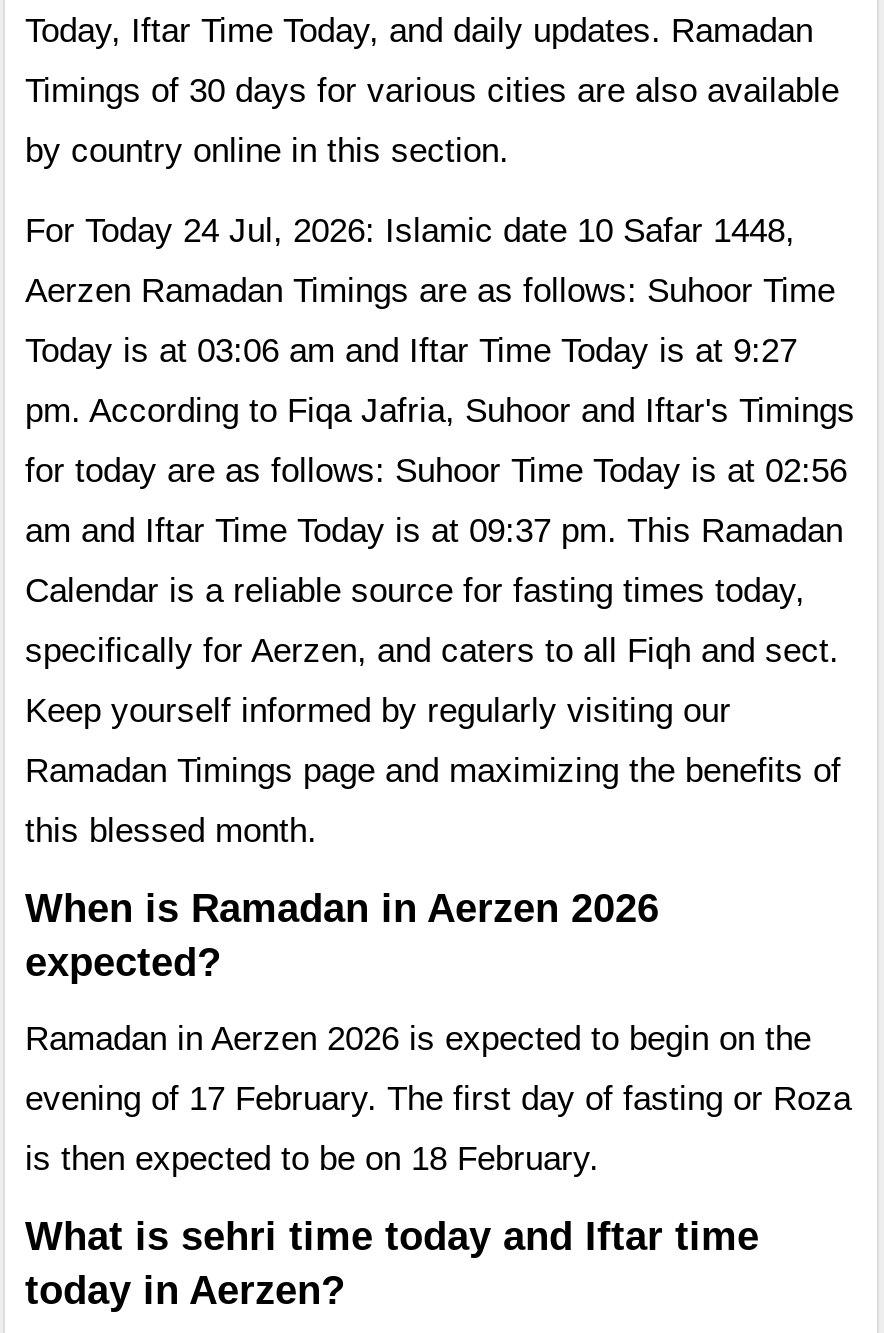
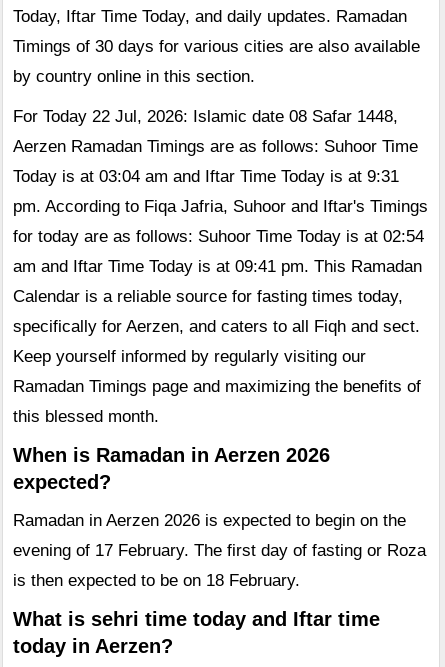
[25,212,795,250] For Today 24 Jul, 2026: Islamic date 10 Safar 1448, -> [13,107,398,126] For Today 22 Jul, 2026: Islamic date 08 Safar 1448,
[25,332,797,370] Today is at 03:06 am and Iftar Time Today is at 9:27 -> [13,167,399,186] Today is at 03:04 am and Iftar Time Today is at 9:31
[25,452,847,490] for today are as follows: Suhoor Time Today is at 02:56 -> [13,227,424,246] for today are as follows: Suhoor Time Today is at 02:54
[25,512,843,550] am and Iftar Time Today is at 09:37 pm. This Ramadan -> [13,257,422,276] am and Iftar Time Today is at 09:41 pm. This Ramadan

